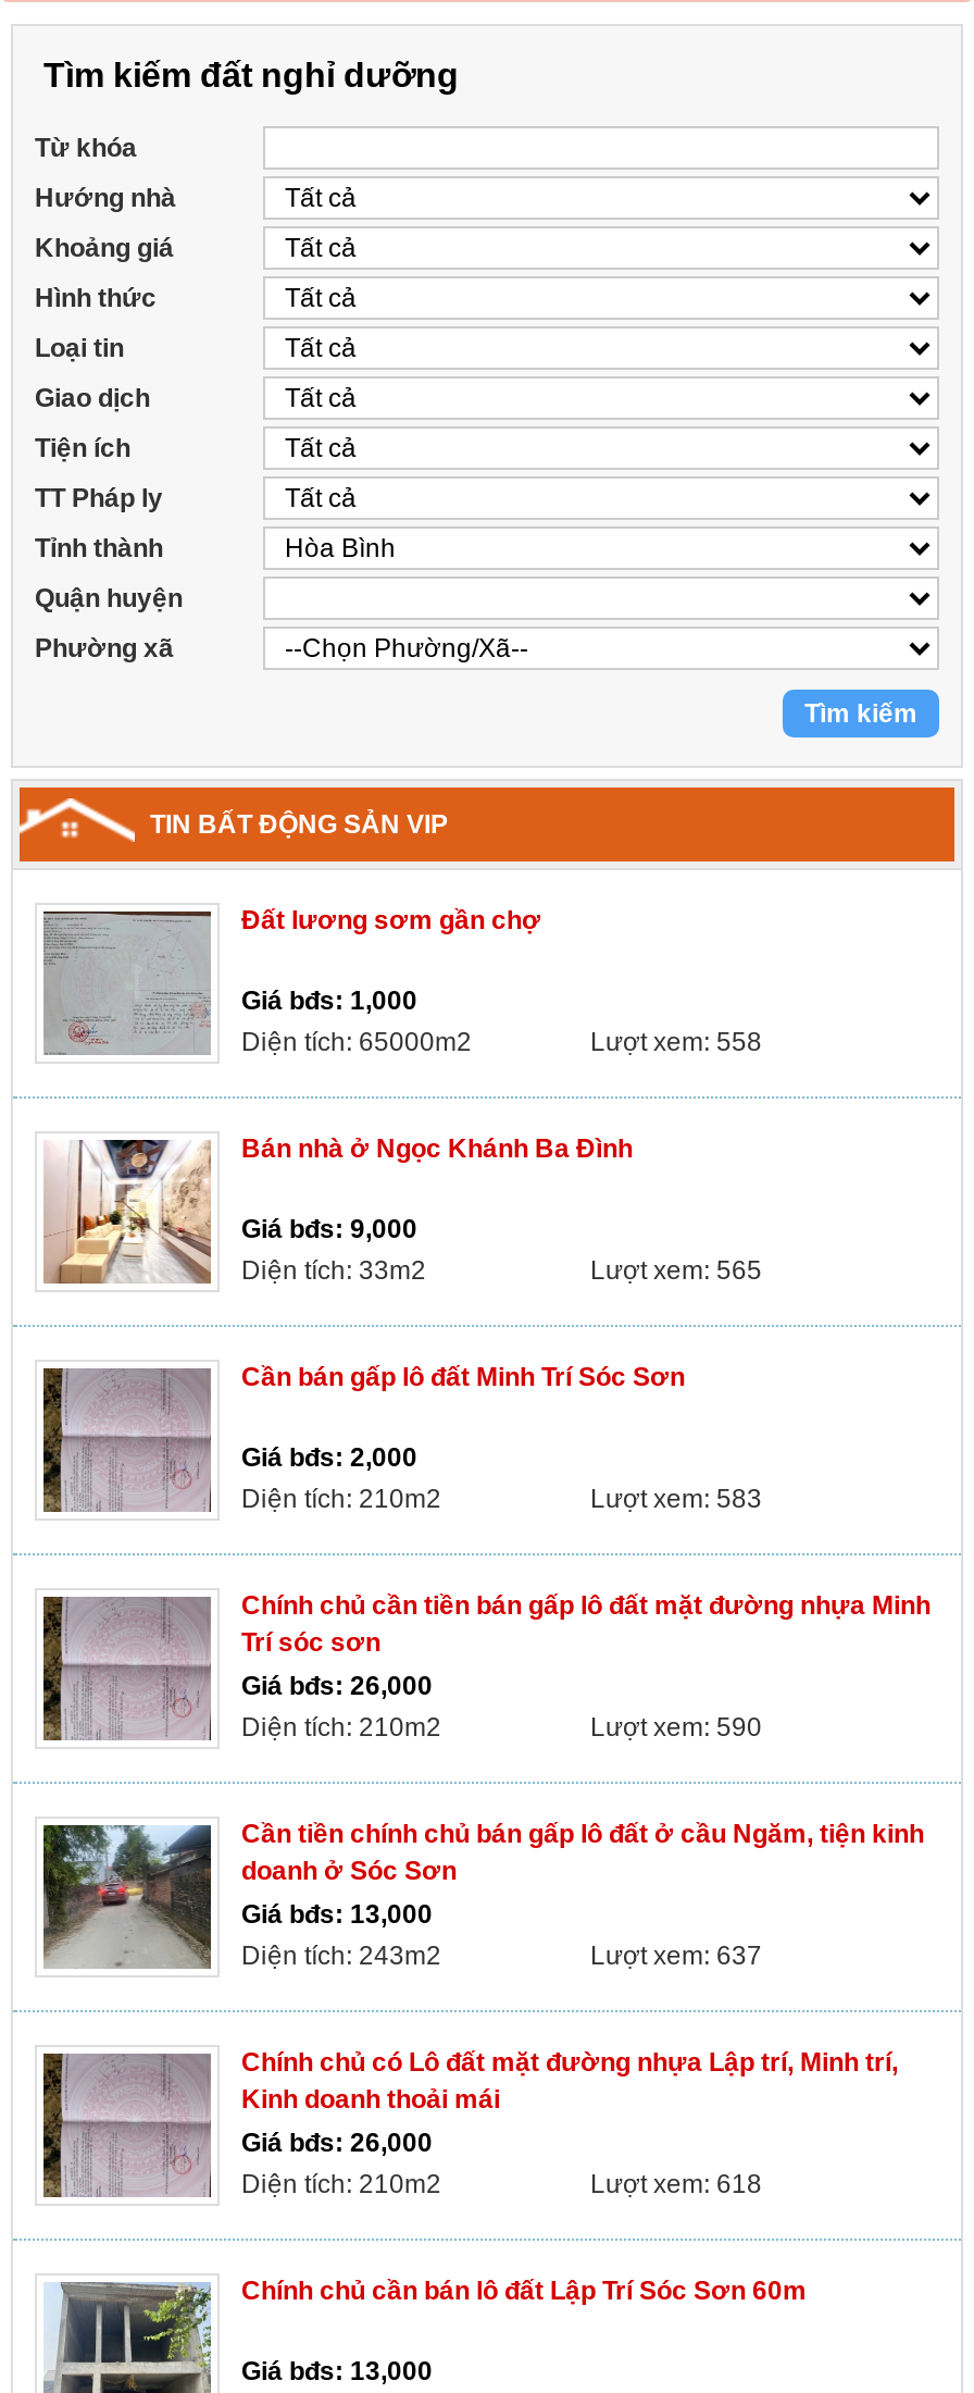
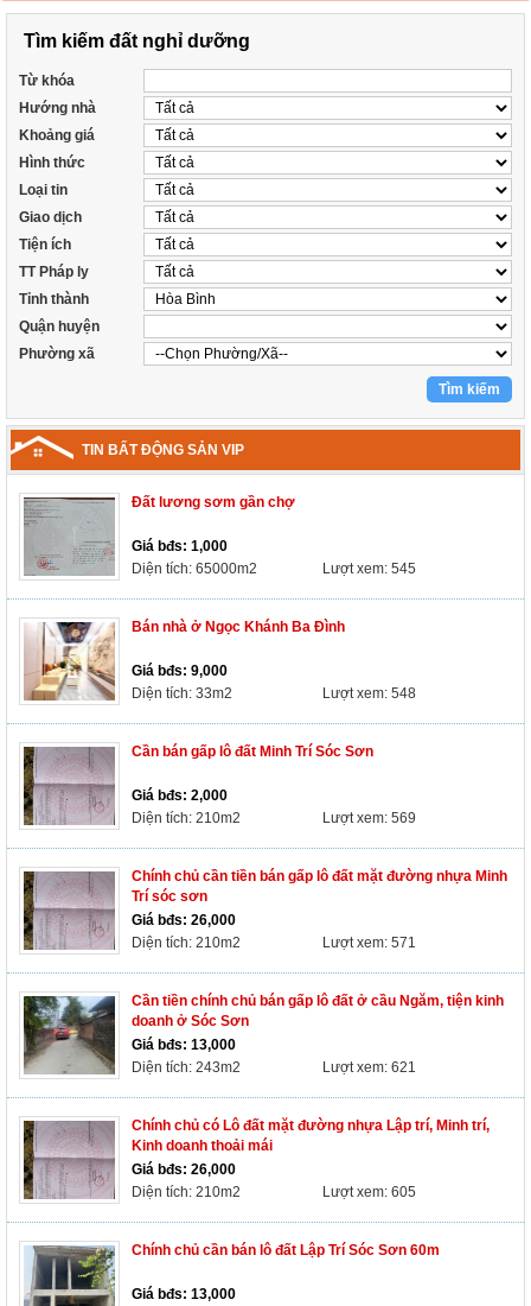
[590,1026,762,1057] Lượt xem: 558 -> [322,560,415,577] Lượt xem: 545
[590,1255,762,1285] Lượt xem: 565 -> [322,685,415,701] Lượt xem: 548
[590,1483,762,1513] Lượt xem: 583 -> [322,809,415,826] Lượt xem: 569
[590,1711,762,1742] Lượt xem: 590 -> [322,934,415,951] Lượt xem: 571
[590,1940,762,1970] Lượt xem: 637 -> [322,1059,415,1075] Lượt xem: 621
[590,2168,762,2199] Lượt xem: 618 -> [322,1183,415,1200] Lượt xem: 605

